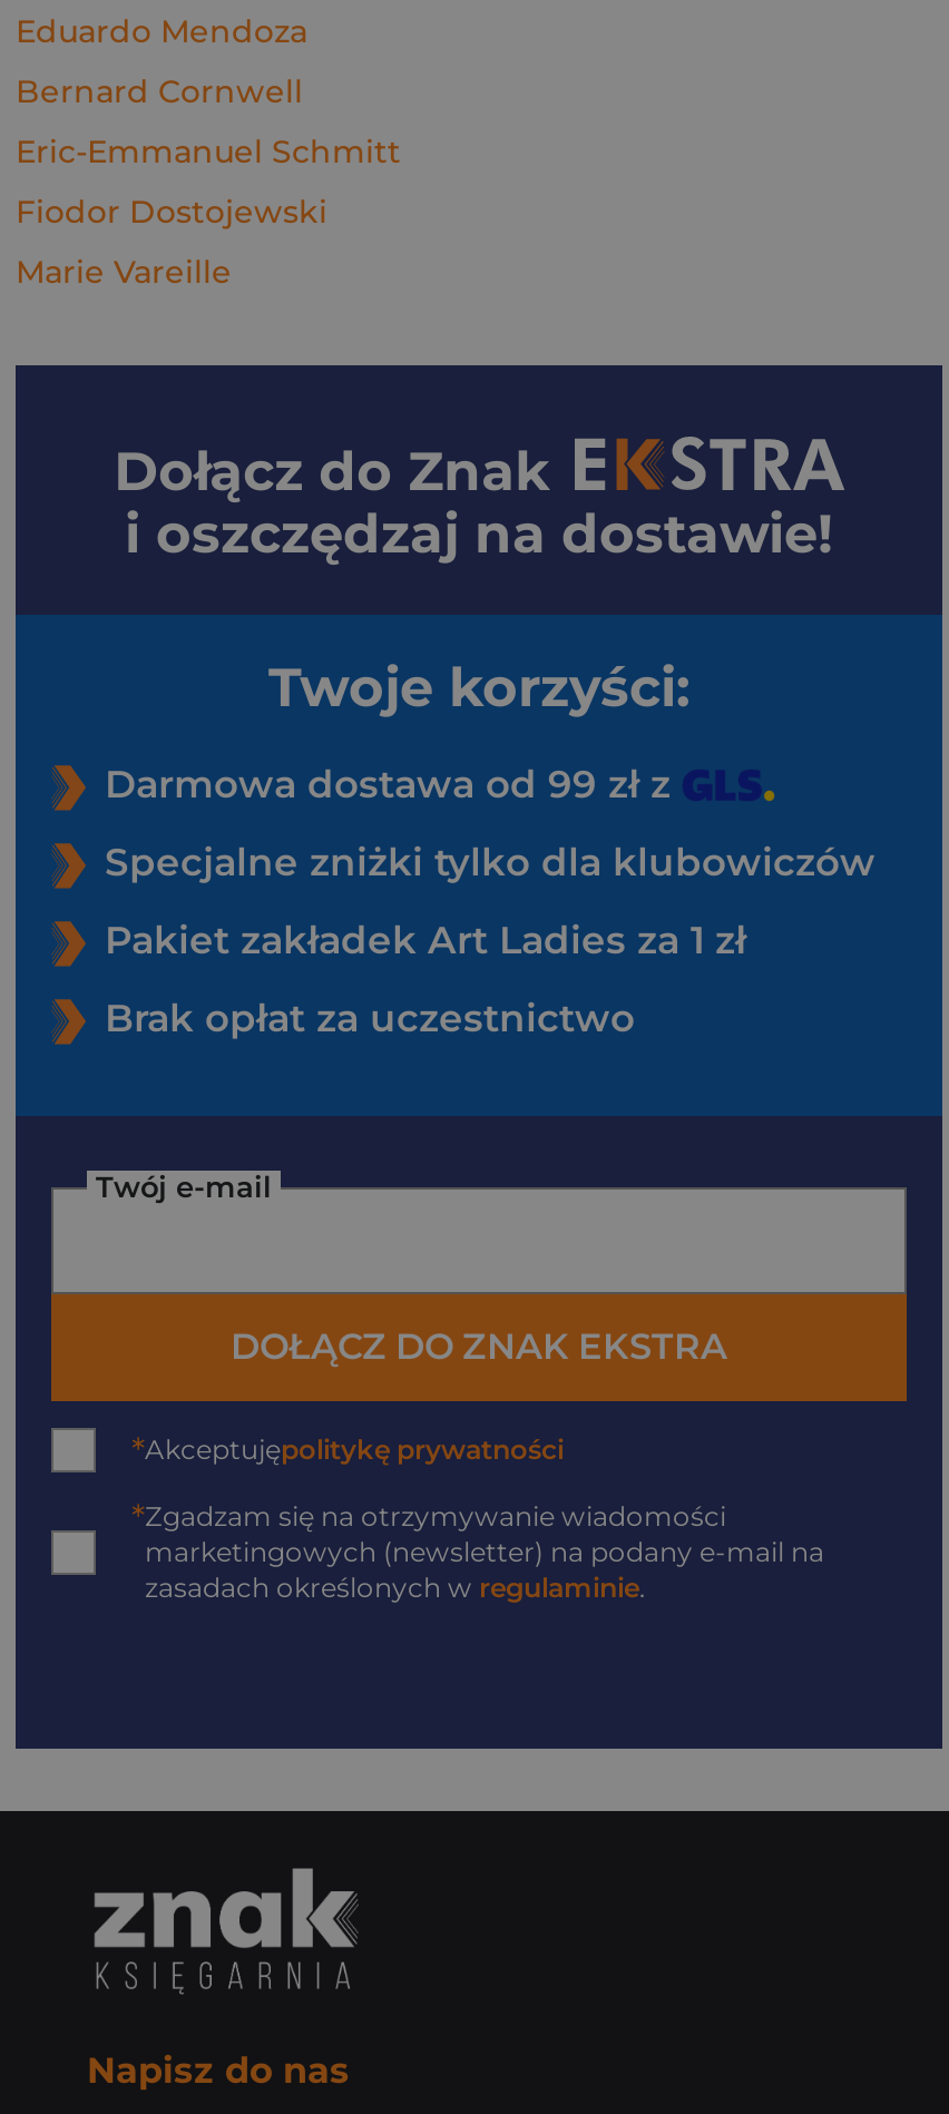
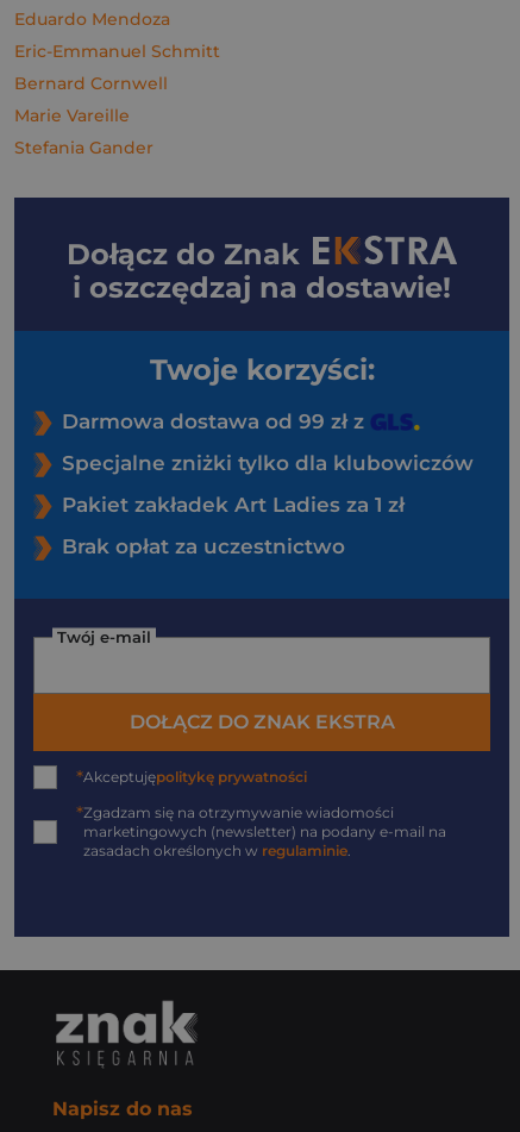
moved [16,71,303,111] -> [14,73,168,94]: Bernard Cornwell
moved [16,131,401,172] -> [14,40,220,62]: Eric-Emmanuel Schmitt
[16,192,327,232] Fiodor Dostojewski -> none
moved [16,252,232,292] -> [14,105,130,126]: Marie Vareille
none -> [14,137,154,158] Stefania Gander

